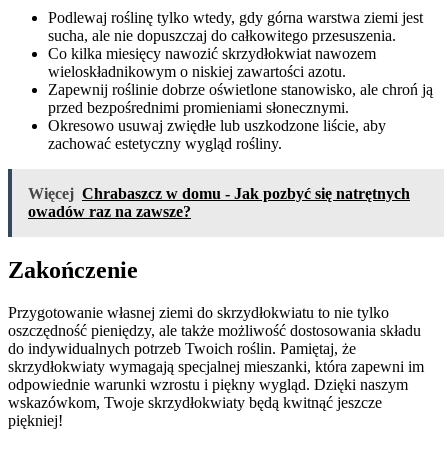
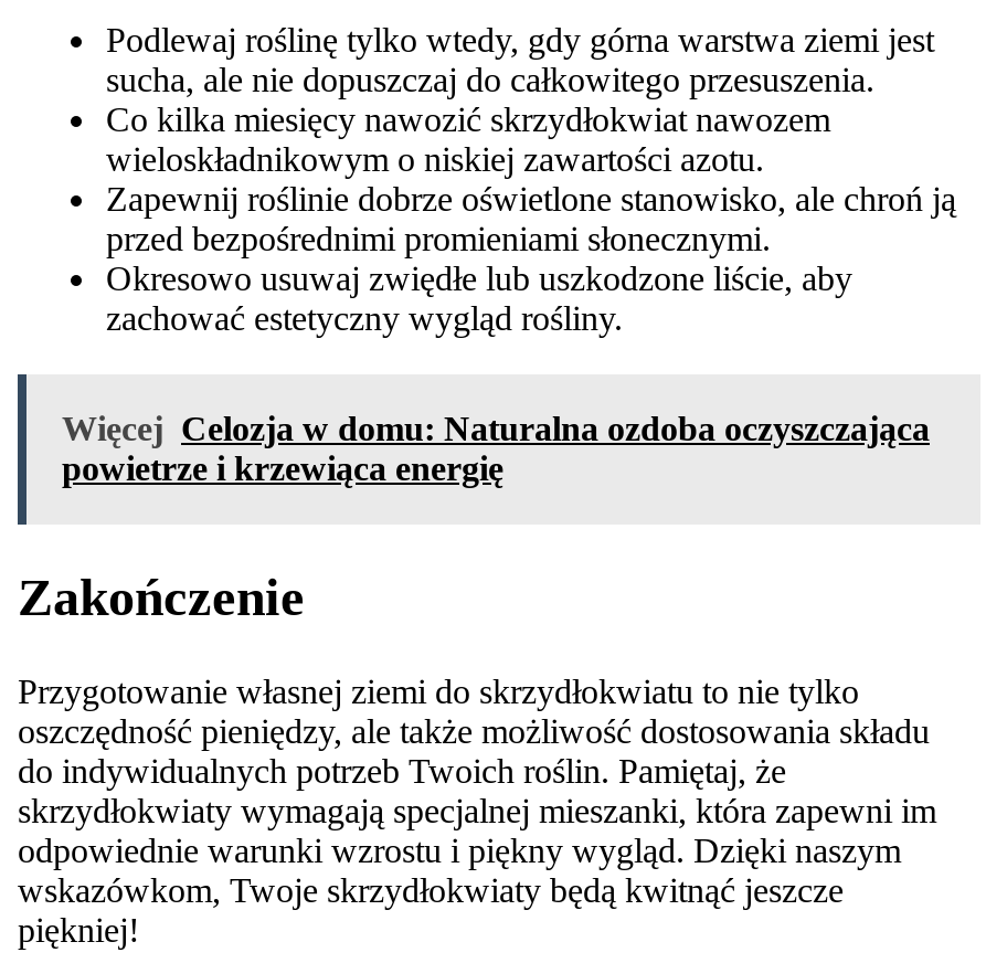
[28,185,410,220] Więcej Chrabaszcz w domu - Jak pozbyć się natrętnych | owadów raz na zawsze? -> [62,409,930,487] Więcej Celozja w domu: Naturalna ozdoba oczyszczająca | powietrze i krzewiąca energię

